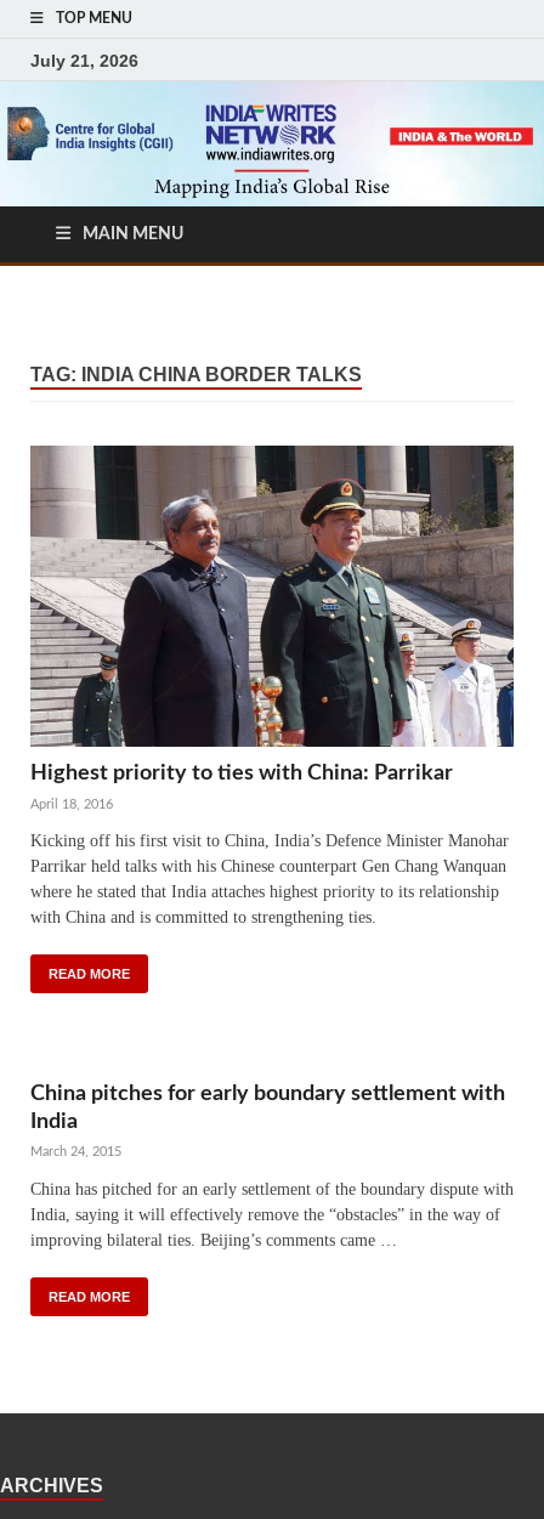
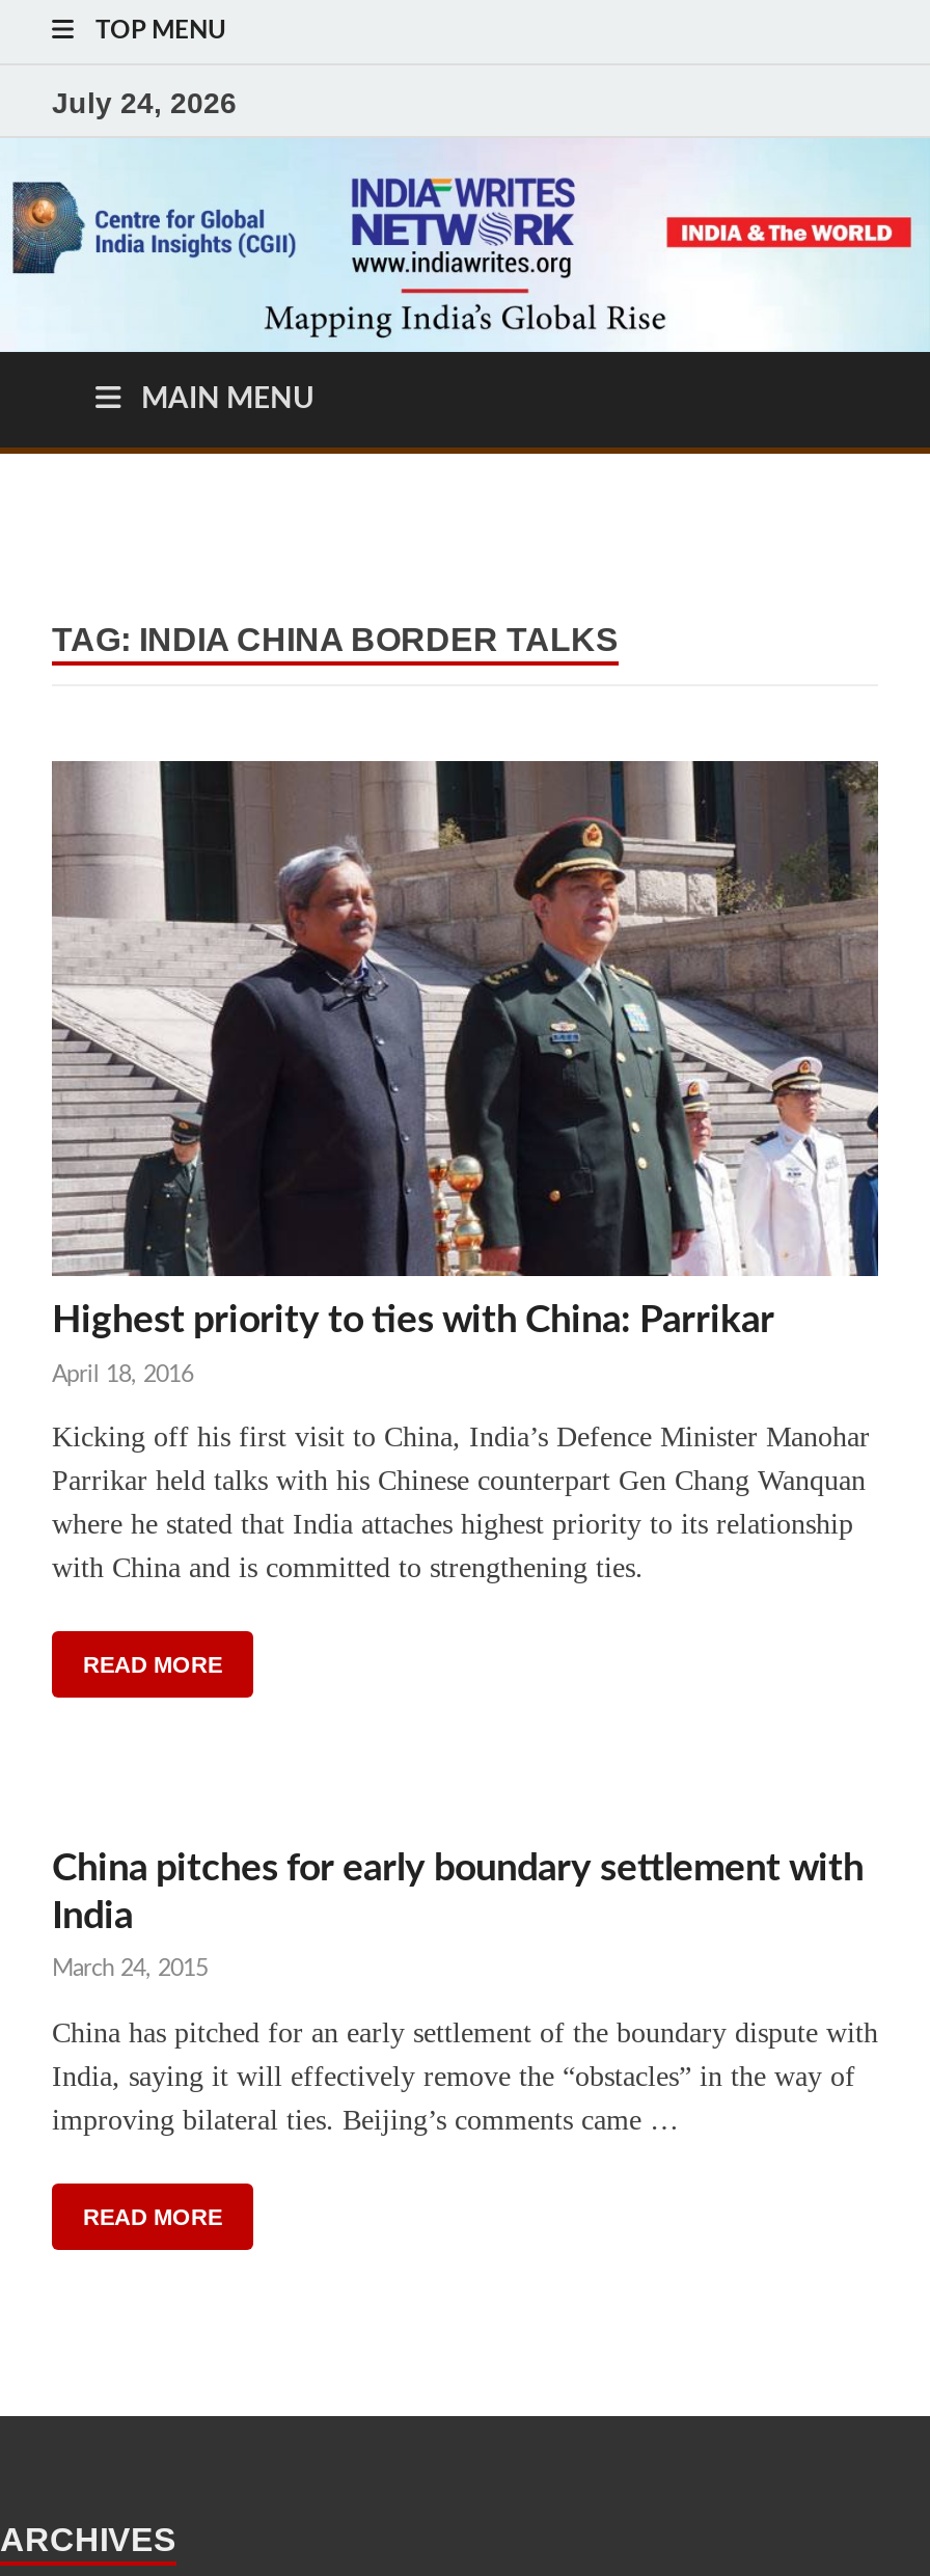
[30,50,138,70] July 21, 2026 -> [52,85,237,118] July 24, 2026

